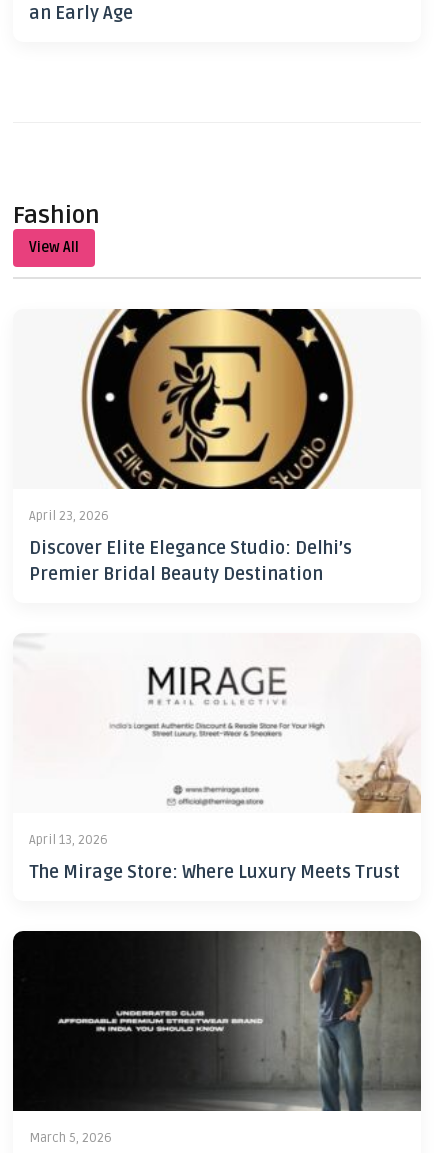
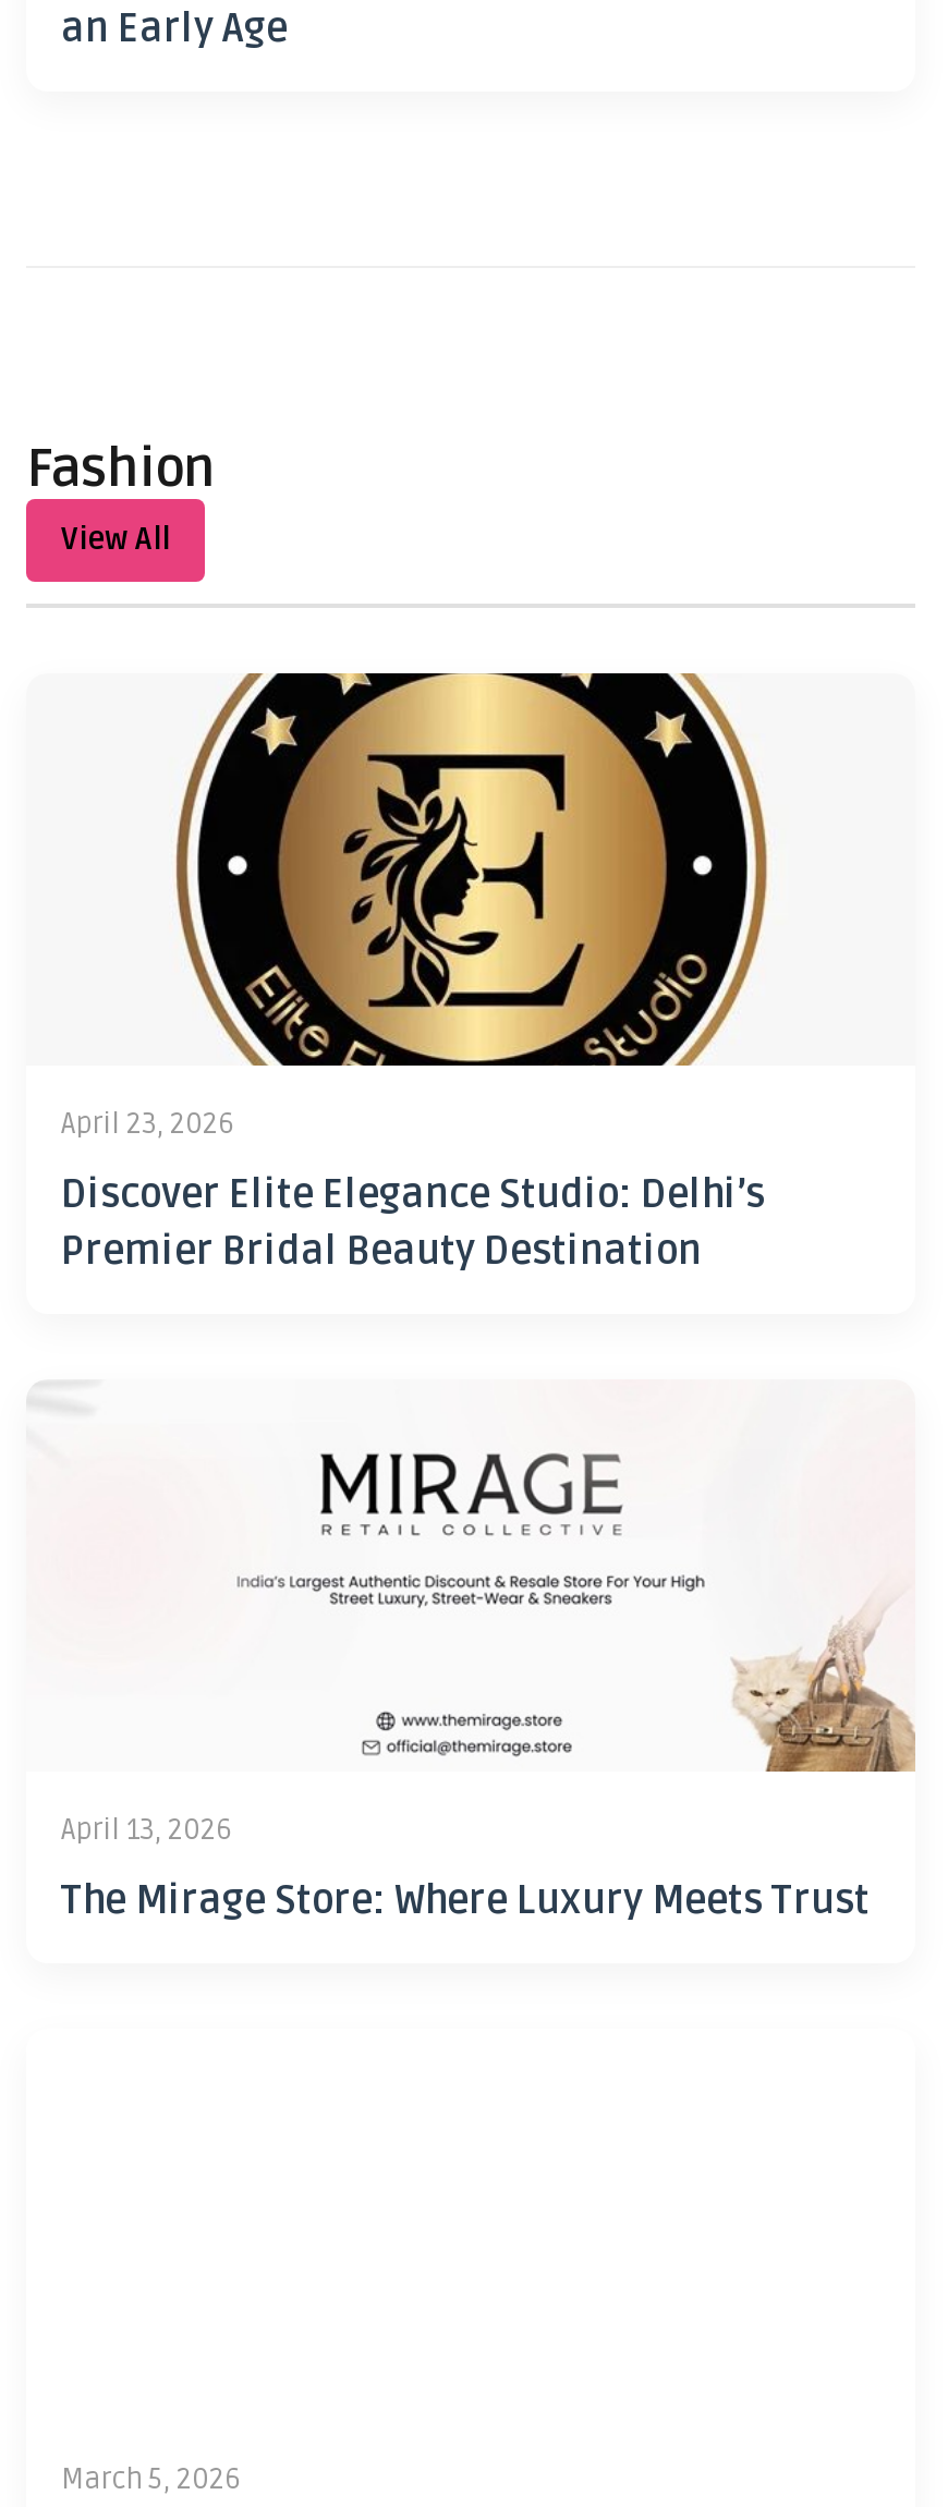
[12,930,422,1112] [image] -> none

